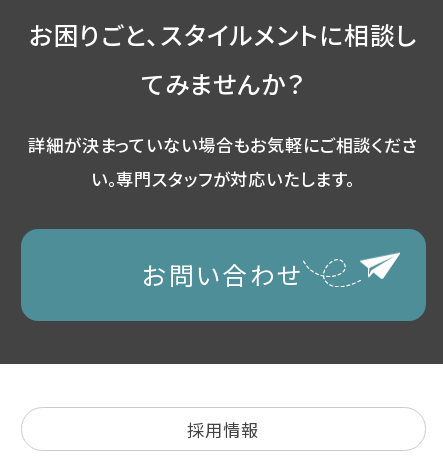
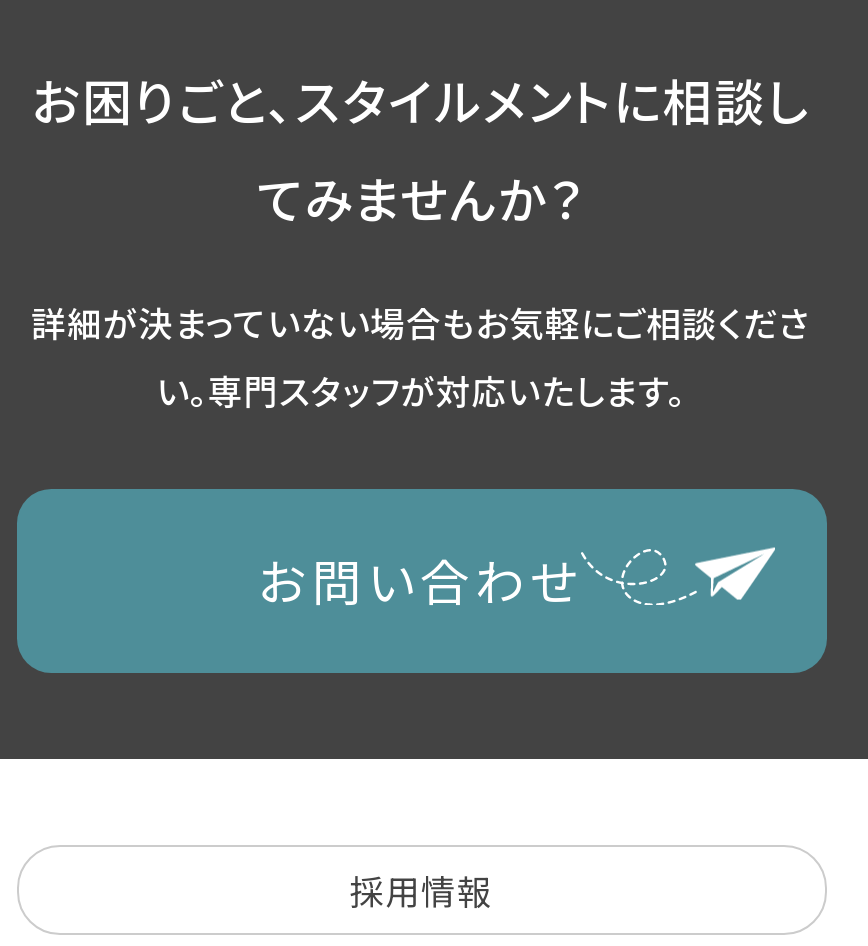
[359,252,401,284] [image] -> [695,537,777,601] [image]

